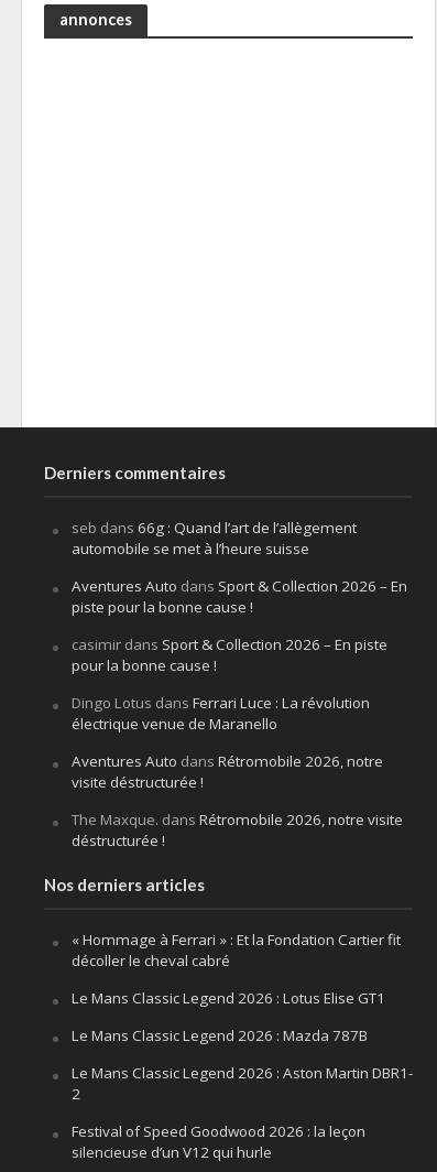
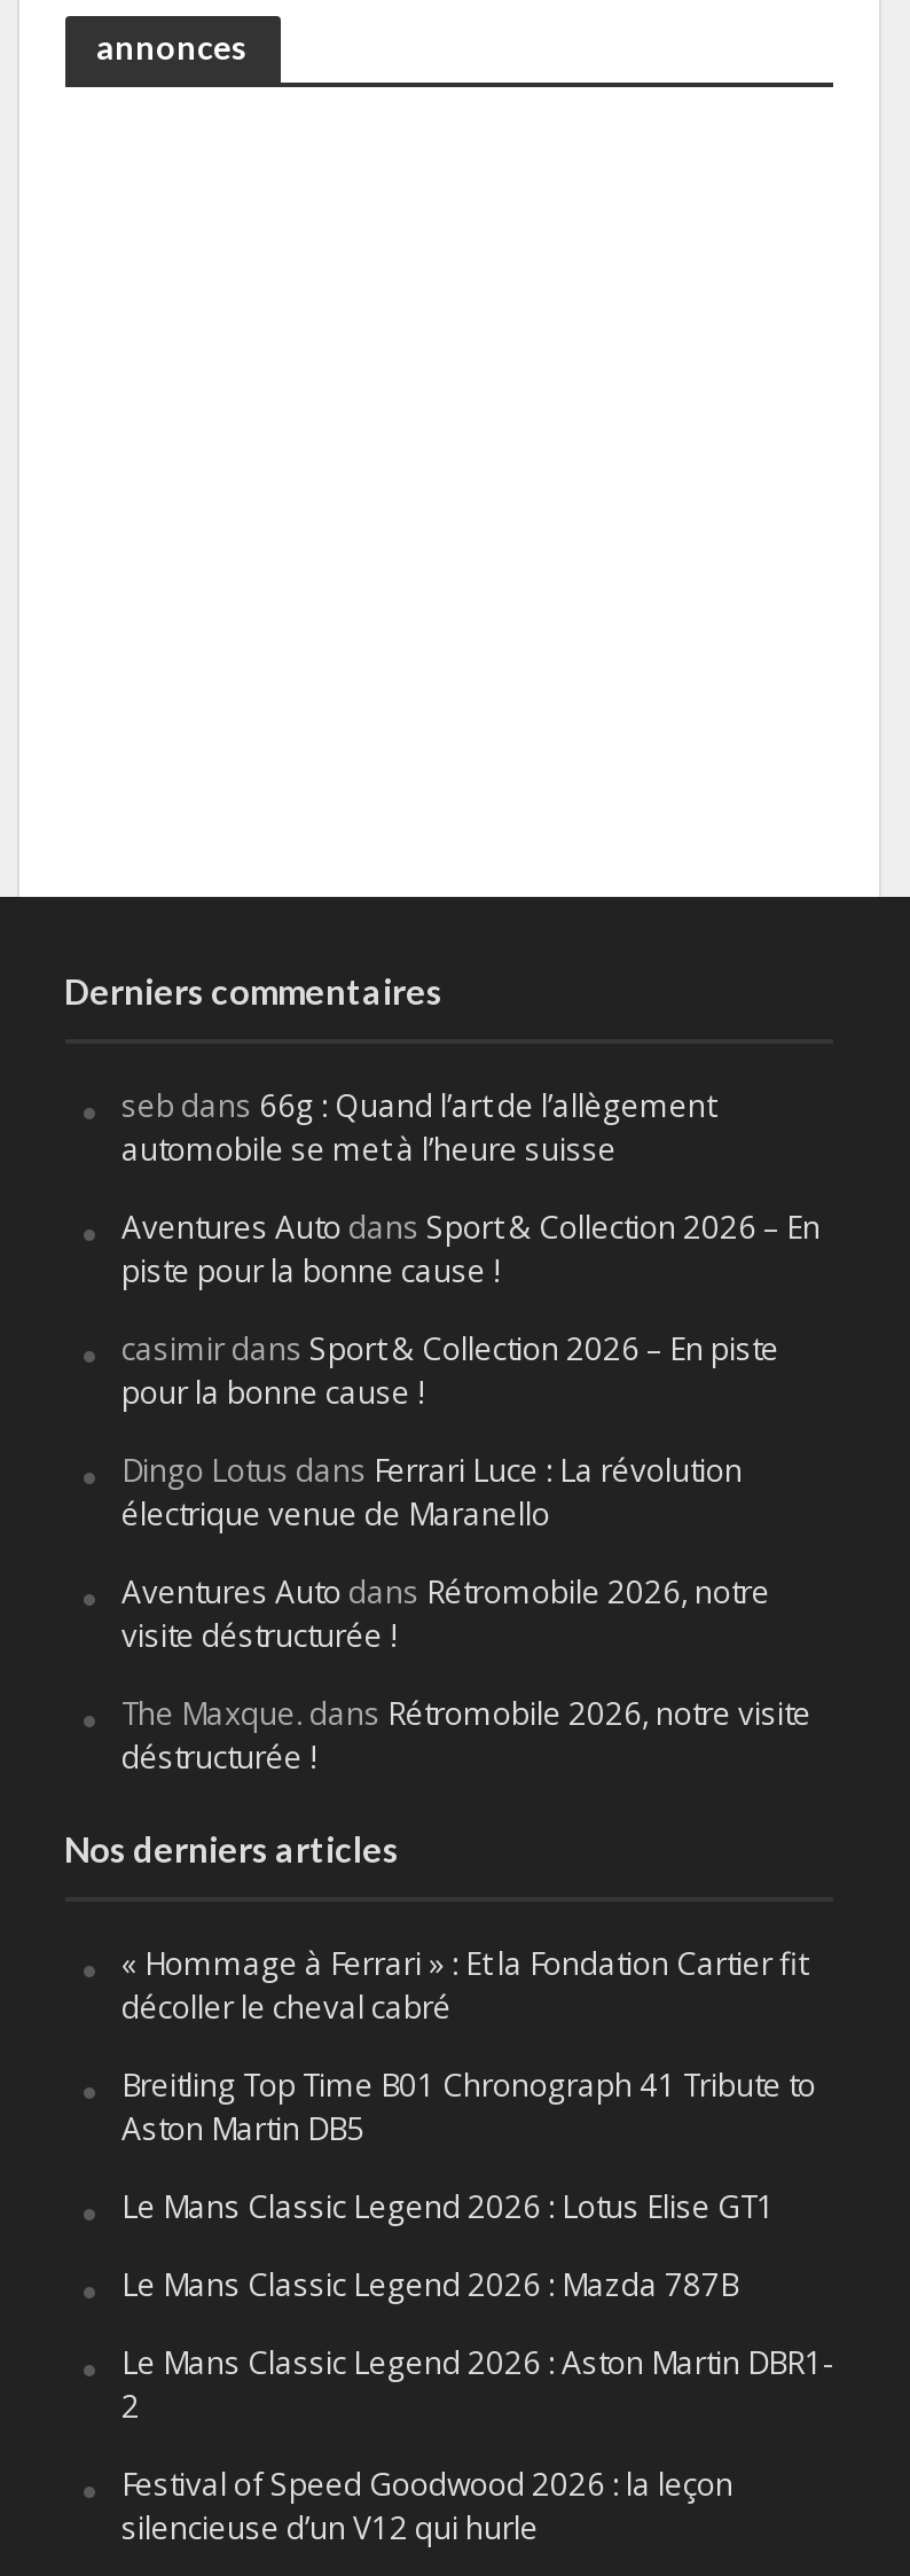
none -> [121,2065,816,2150] Breitling Top Time B01 Chronograph 41 Tribute to | Aston Martin DB5

